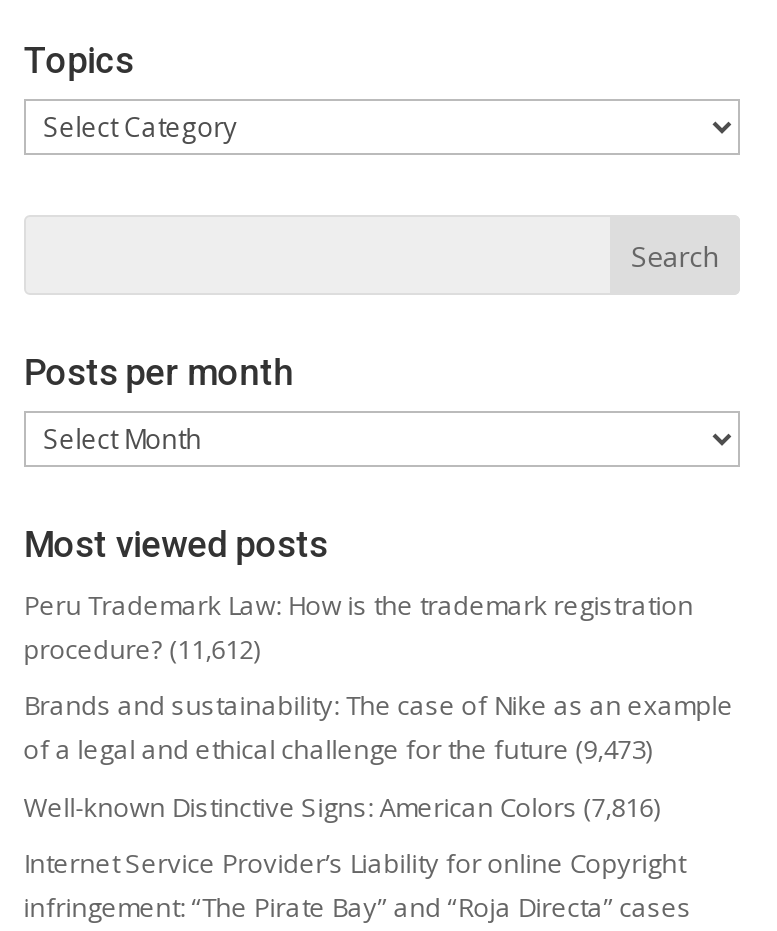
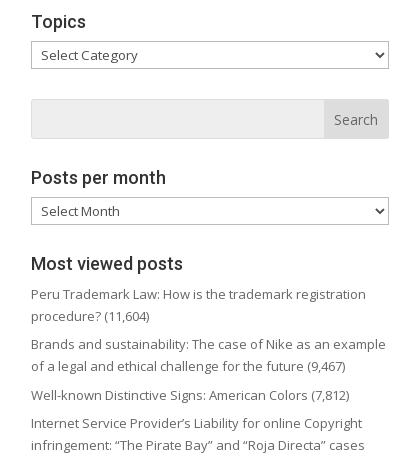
[24,631,260,667] procedure? (11,612) -> [31,307,149,325] procedure? (11,604)
[24,732,652,768] of a legal and ethical challenge for the future (9,473) -> [31,357,345,375] of a legal and ethical challenge for the future (9,467)
[24,789,660,825] Well-known Distinctive Signs: American Colors (7,816) -> [31,386,349,404] Well-known Distinctive Signs: American Colors (7,812)

